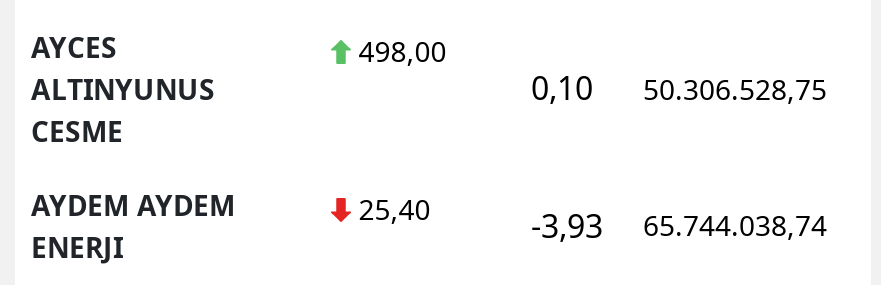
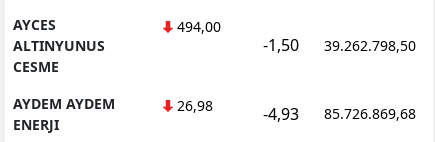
[359,31,447,69] 498,00 -> [177,17,221,36] 494,00
[531,65,593,109] 0,10 -> [263,34,299,56] -1,50
[643,69,827,107] 50.306.528,75 -> [324,36,416,55] 39.262.798,50
[359,189,431,227] 25,40 -> [177,96,213,115] 26,98
[531,203,603,247] -3,93 -> [263,103,299,125] -4,93
[643,205,827,243] 65.744.038,74 -> [324,104,416,123] 85.726.869,68

